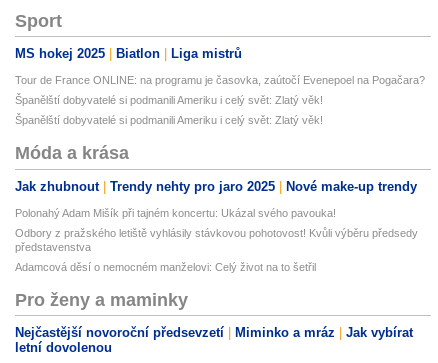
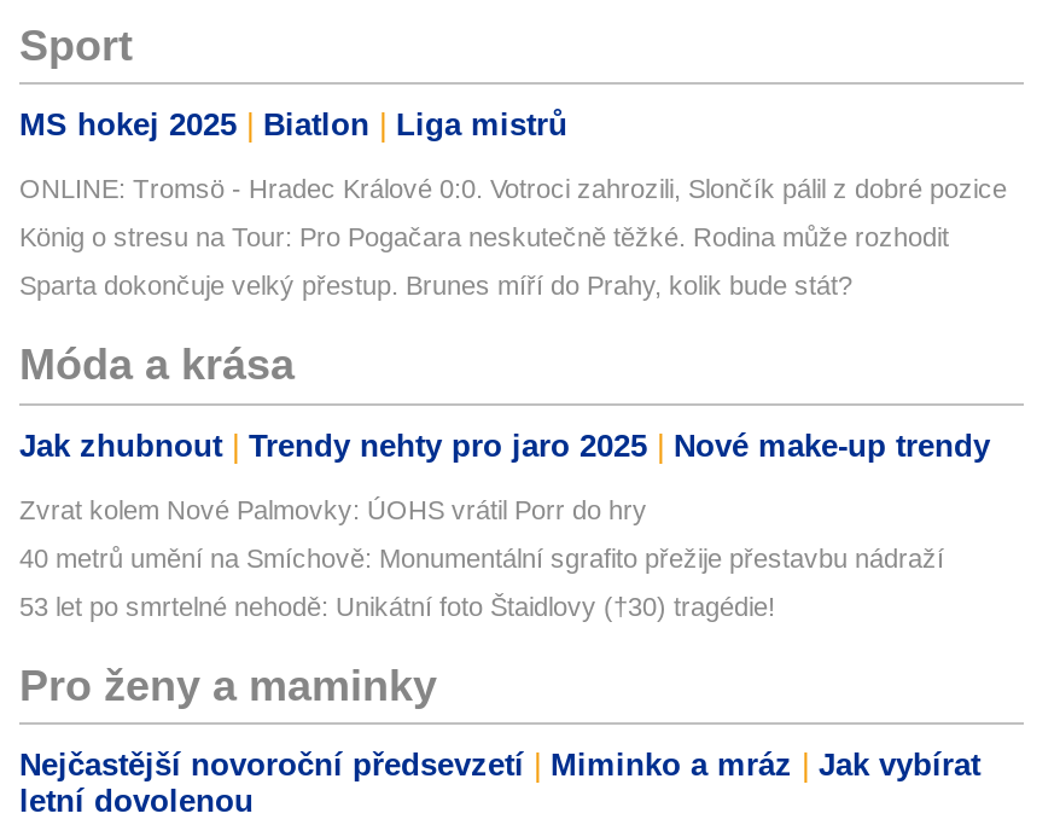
[15,74,425,86] Tour de France ONLINE: na programu je časovka, zaútočí Evenepoel na Pogačara? -> [19,175,1007,204] ONLINE: Tromsö - Hradec Králové 0:0. Votroci zahrozili, Slončík pálil z dobré pozice
[15,94,323,106] Španělští dobyvatelé si podmanili Ameriku i celý svět: Zlatý věk! -> [19,223,949,252] König o stresu na Tour: Pro Pogačara neskutečně těžké. Rodina může rozhodit
[15,114,323,126] Španělští dobyvatelé si podmanili Ameriku i celý svět: Zlatý věk! -> [19,272,852,301] Sparta dokončuje velký přestup. Brunes míří do Prahy, kolik bude stát?
[15,207,336,219] Polonahý Adam Mišík při tajném koncertu: Ukázal svého pavouka! -> [19,495,647,524] Zvrat kolem Nové Palmovky: ÚOHS vrátil Porr do hry
[15,227,418,253] Odbory z pražského letiště vyhlásily stávkovou pohotovost! Kvůli výběru předsedy | představenstva -> [19,543,944,572] 40 metrů umění na Smíchově: Monumentální sgrafito přežije přestavbu nádraží
[15,261,316,273] Adamcová děsí o nemocném manželovi: Celý život na to šetřil -> [19,592,775,621] 53 let po smrtelné nehodě: Unikátní foto Štaidlovy (†30) tragédie!

